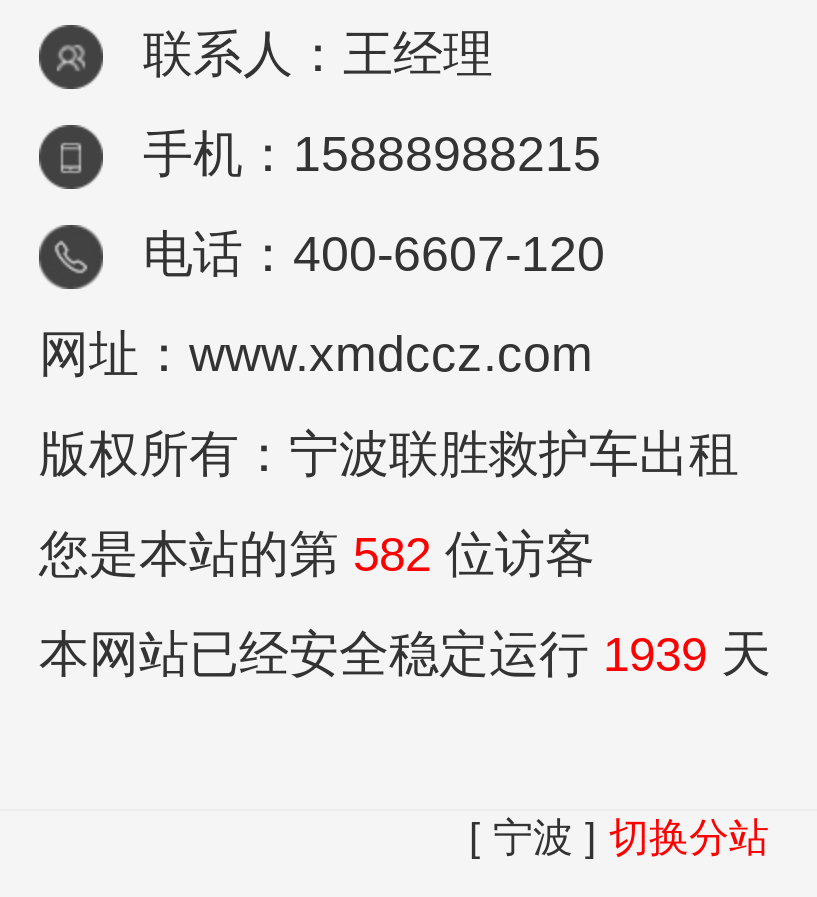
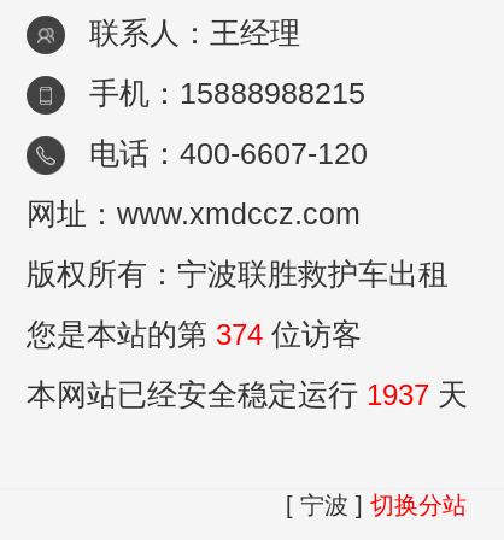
[39,527,595,581] 您是本站的第582位访客 -> [27,318,362,351] 您是本站的第374位访客
[39,627,771,681] 本网站已经安全稳定运行1939天 -> [27,378,468,411] 本网站已经安全稳定运行1937天

